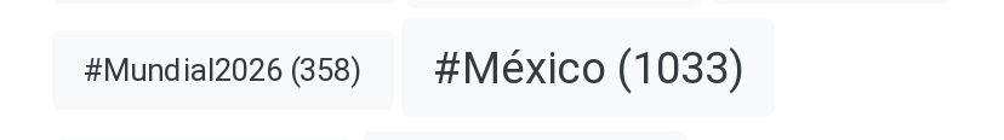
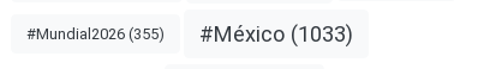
[84,42,743,93] #Mundial2026 (358) #México (1033) -> [26,21,353,46] #Mundial2026 (355) #México (1033)

